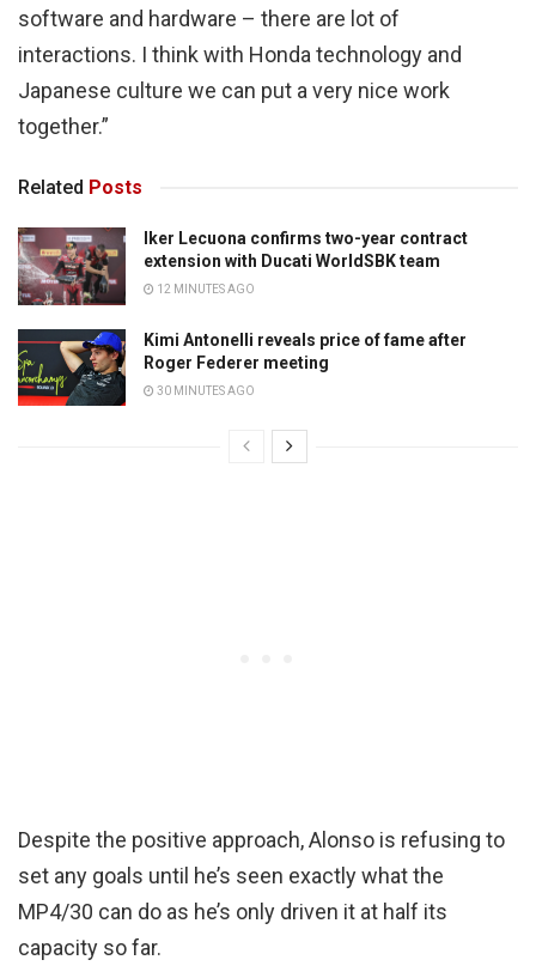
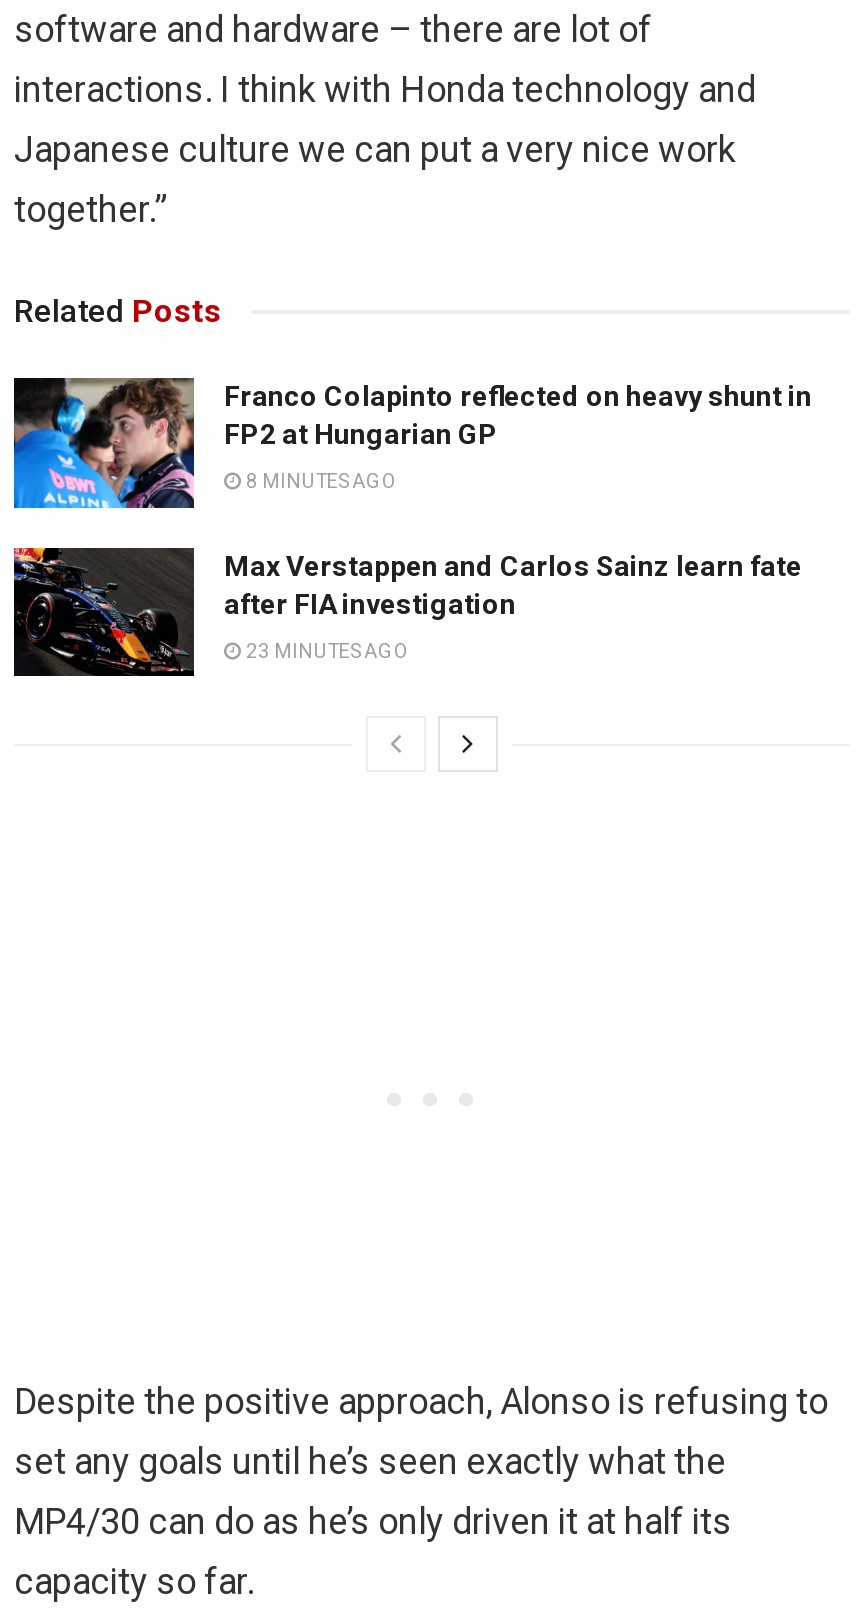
[17,226,468,306] [image] | Iker Lecuona confirms two-year contract | extension with Ducati WorldSBK team -> [12,376,812,510] [image] | Franco Colapinto reflected on heavy shunt in | FP2 at Hungarian GP
[154,283,255,296] 12 MINUTES AGO -> [242,470,398,492] 8 MINUTES AGO
[17,328,467,407] [image] | Kimi Antonelli reveals price of fame after | Roger Federer meeting -> [12,546,802,678] [image] | Max Verstappen and Carlos Sainz learn fate | after FIA investigation
[154,384,255,397] 30 MINUTES AGO -> [242,639,410,661] 23 MINUTES AGO

